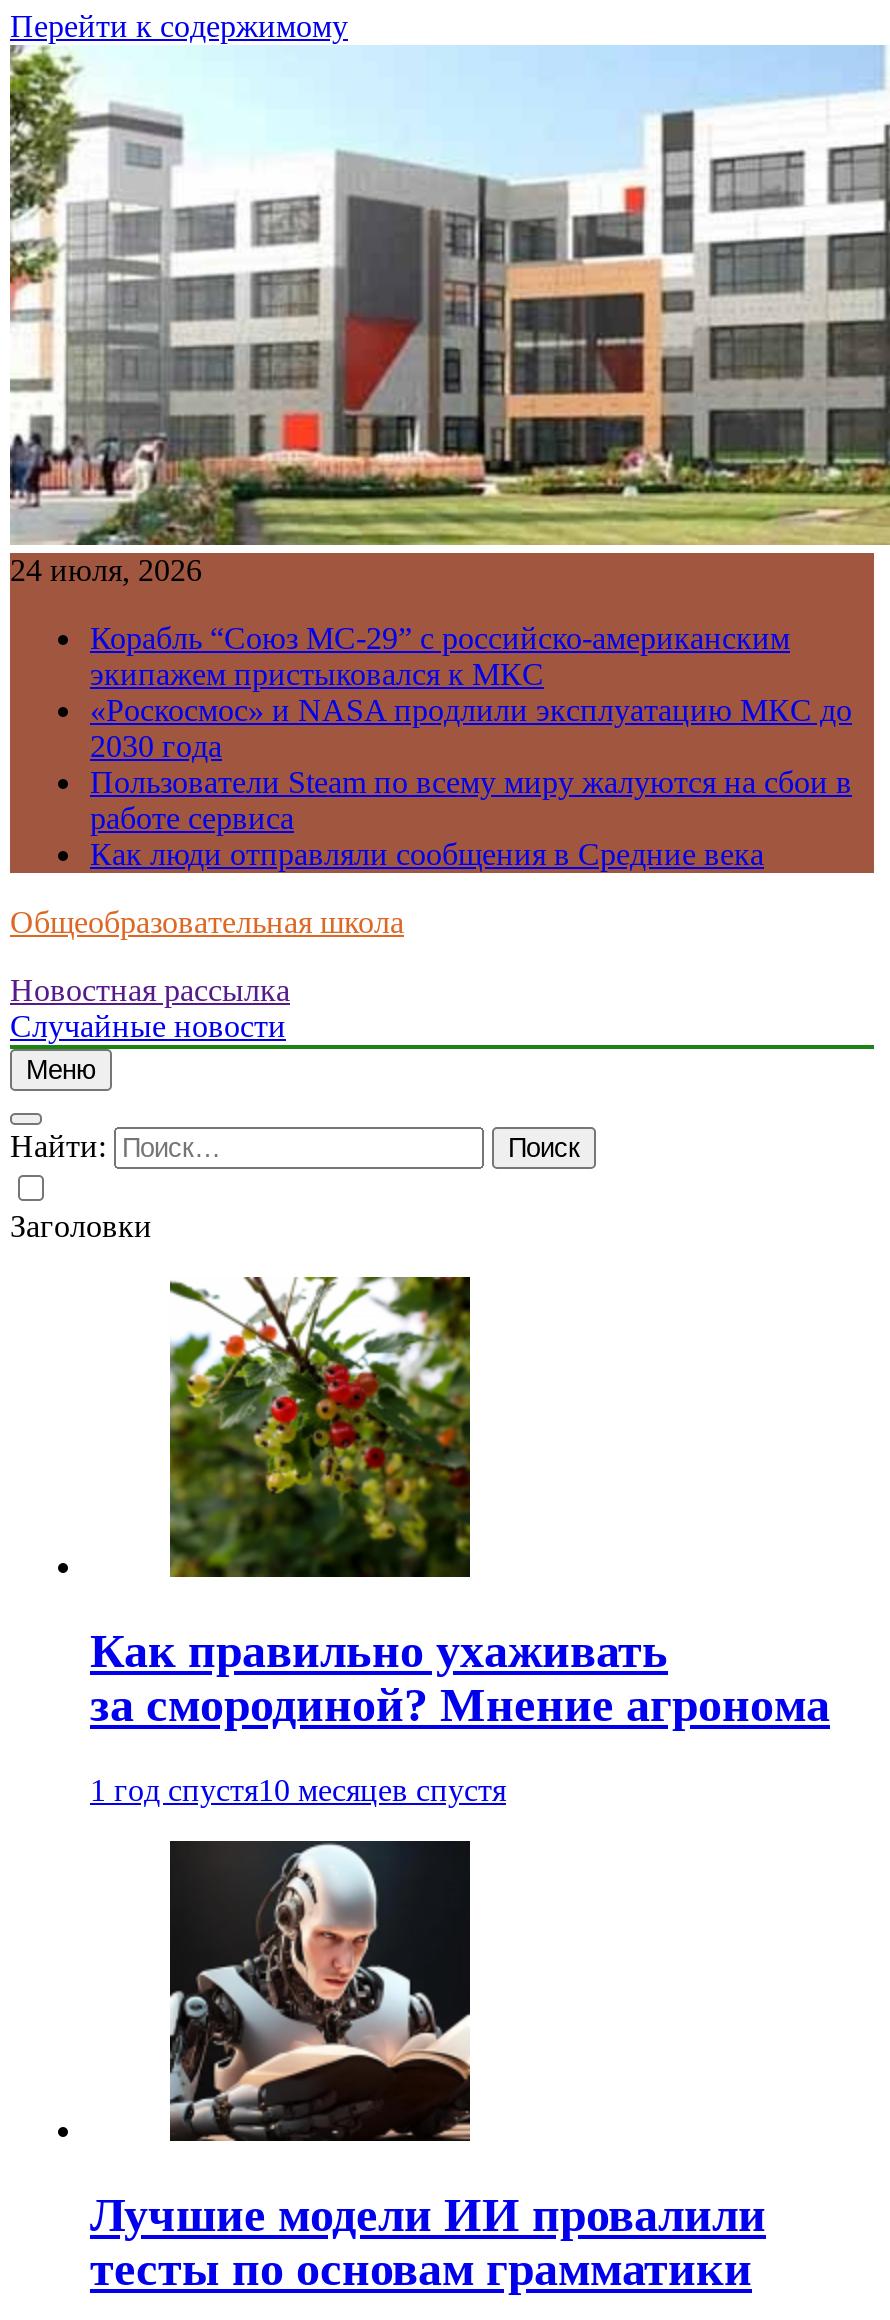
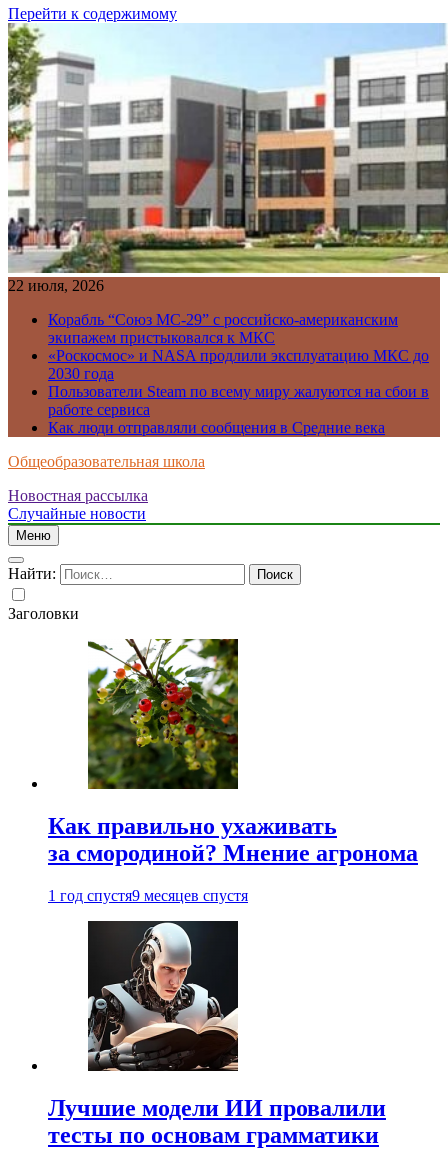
[10,553,202,587] 24 июля, 2026 -> [8,277,104,294] 22 июля, 2026
[90,1773,506,1807] 1 год спустя10 месяцев спустя -> [48,887,248,904] 1 год спустя9 месяцев спустя

